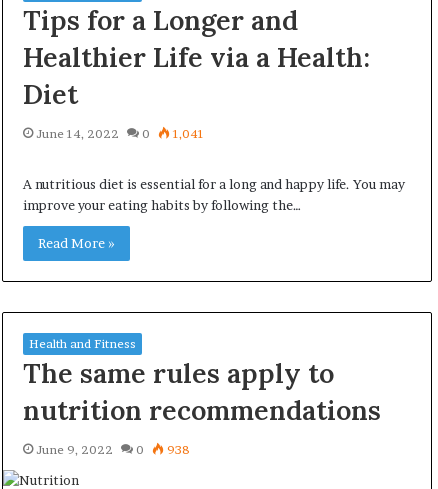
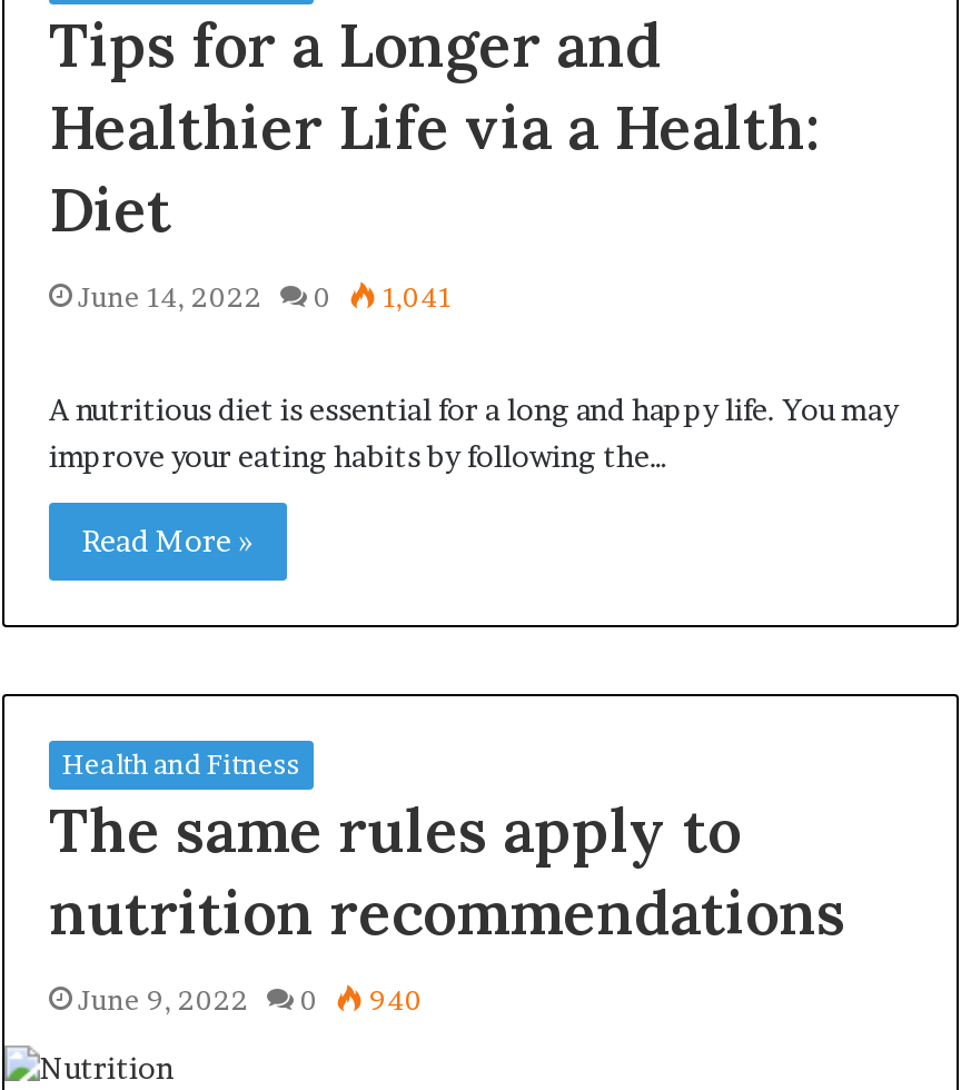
[36,442,190,457] June 9, 2022 0 938 -> [78,983,423,1017] June 9, 2022 0 940

